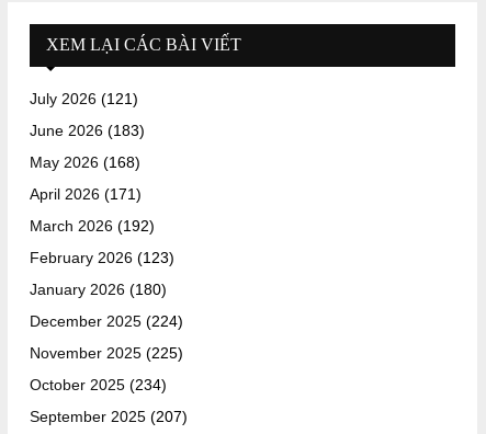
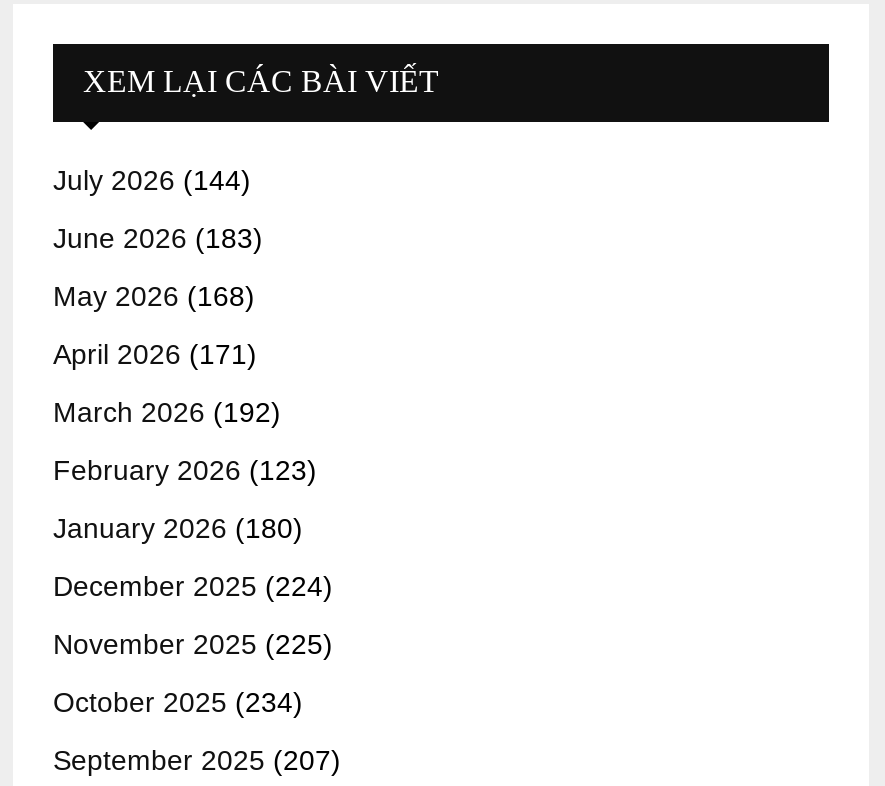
[30,90,138,108] July 2026 (121) -> [53,164,251,196] July 2026 (144)

